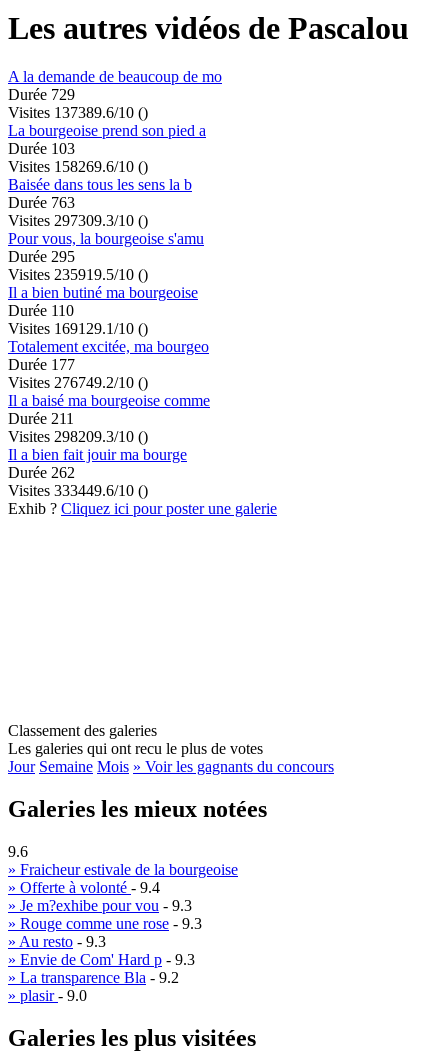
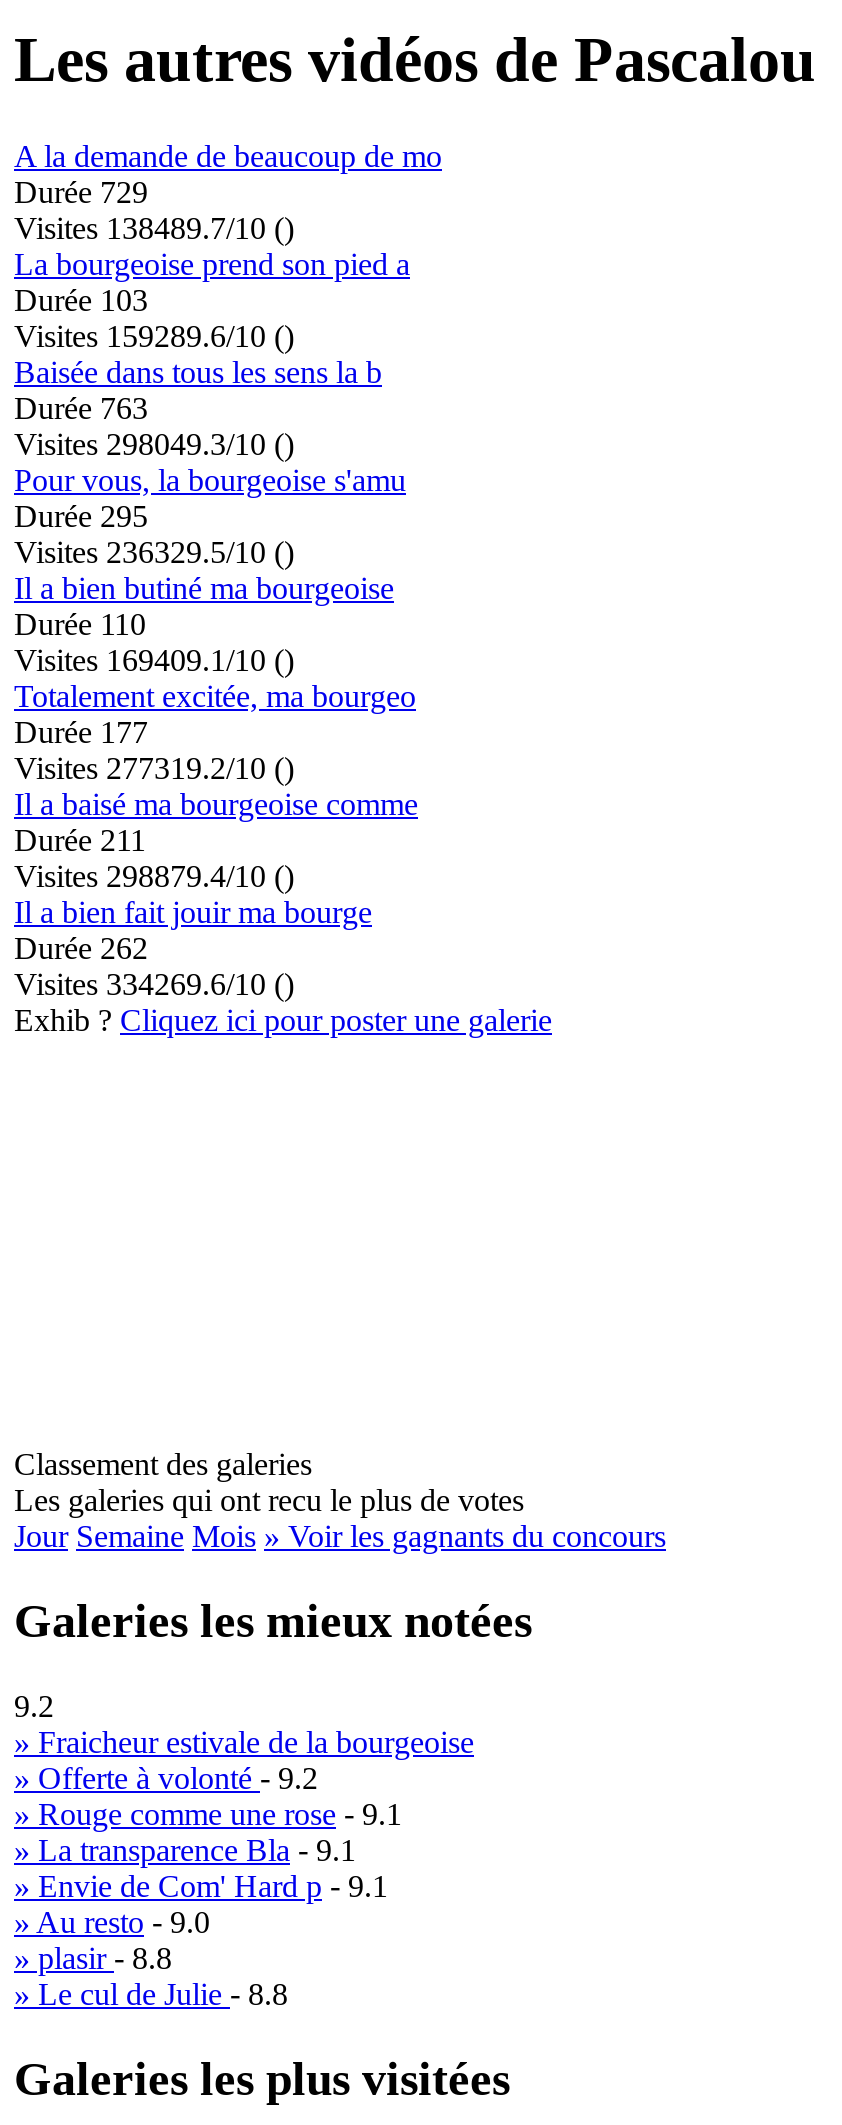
[8,104,148,121] Visites 137389.6/10 () -> [14,212,294,246] Visites 138489.7/10 ()
[8,158,148,175] Visites 158269.6/10 () -> [14,320,294,354] Visites 159289.6/10 ()
[8,212,148,229] Visites 297309.3/10 () -> [14,428,294,462] Visites 298049.3/10 ()
[8,266,148,283] Visites 235919.5/10 () -> [14,536,294,570] Visites 236329.5/10 ()
[8,320,148,337] Visites 169129.1/10 () -> [14,644,294,678] Visites 169409.1/10 ()
[8,374,148,391] Visites 27674 9.2/10 () -> [14,752,294,786] Visites 27731 9.2/10 ()
[8,428,148,445] Visites 298209.3/10 () -> [14,860,294,894] Visites 298879.4/10 ()
[8,482,148,499] Visites 333449.6/10 () -> [14,968,294,1002] Visites 334269.6/10 ()
[8,843,28,860] 9.6 -> [14,1689,54,1723] 9.2
[8,879,202,1004] » Offerte à volonté - 9.4 | » Je m?exhibe pour vou - 9.3 | » Rouge comme une rose - 9.3 | » Au resto - 9.3 | » Envie de Com' Hard p - 9.3 | » La transparence Bla - 9.2 | » plasir - 9.0 -> [14,1761,402,2011] » Offerte à volonté - 9.2 | » Rouge comme une rose - 9.1 | » La transparence Bla - 9.1 | » Envie de Com' Hard p - 9.1 | » Au resto - 9.0 | » plasir - 8.8 | » Le cul de Julie - 8.8

